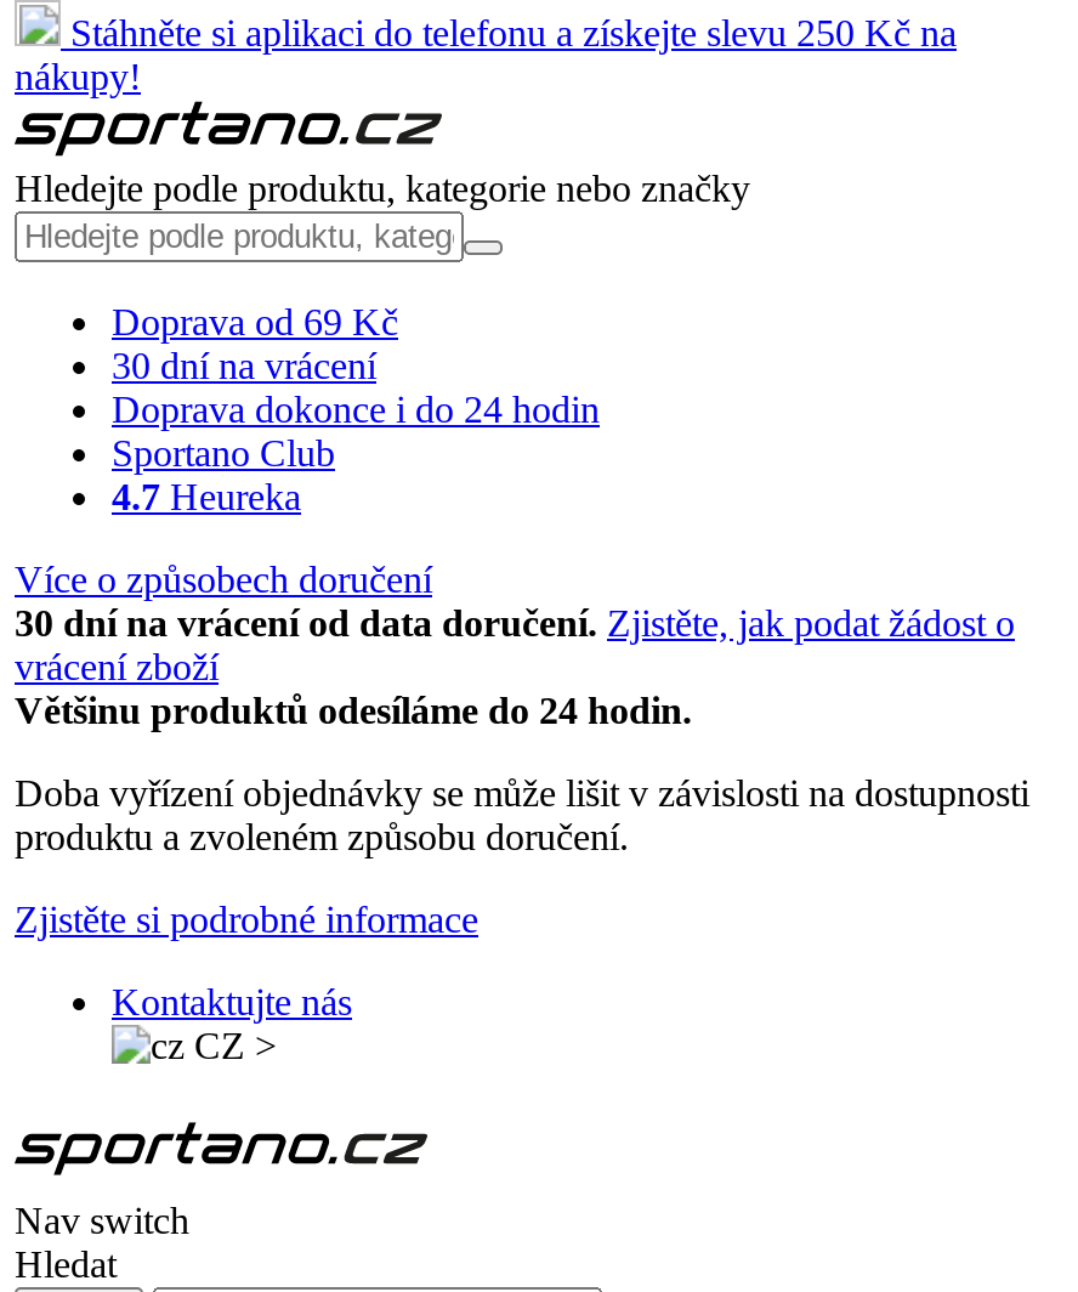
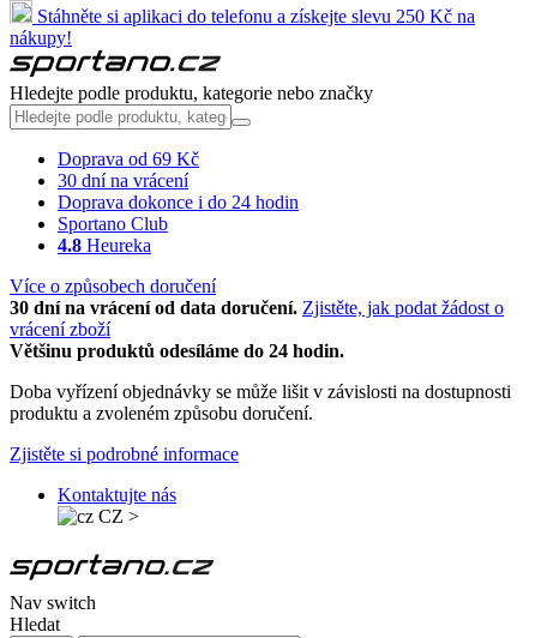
[112,476,301,517] 4.7 Heureka -> [58,235,151,255] 4.8 Heureka

